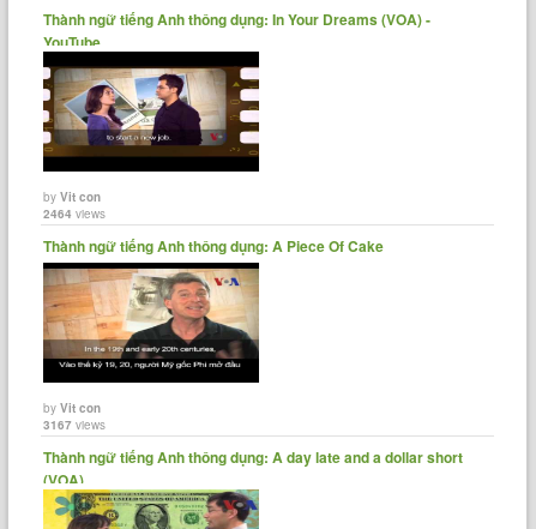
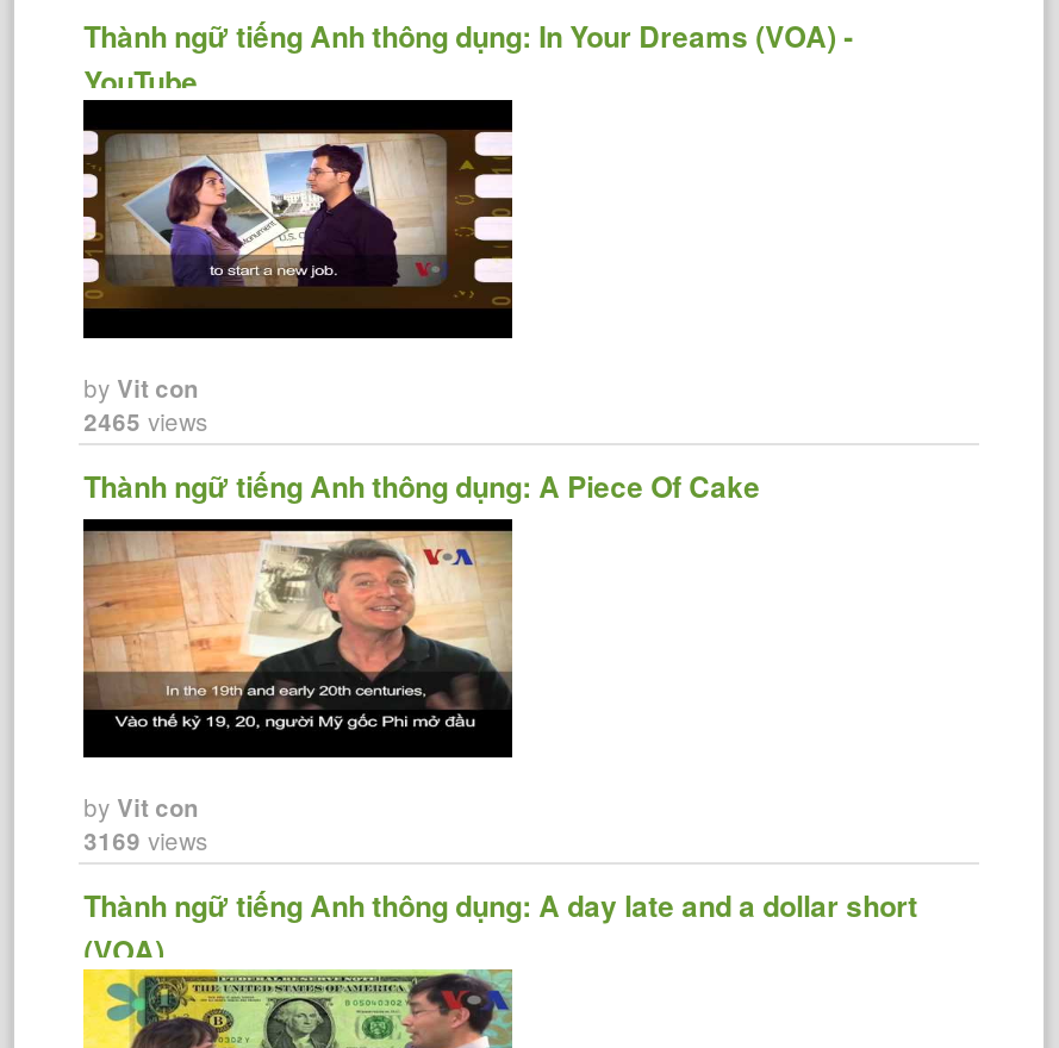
[43,205,106,221] 2464 views -> [84,404,208,437] 2465 views
[43,416,106,432] 3167 views -> [84,823,208,856] 3169 views

